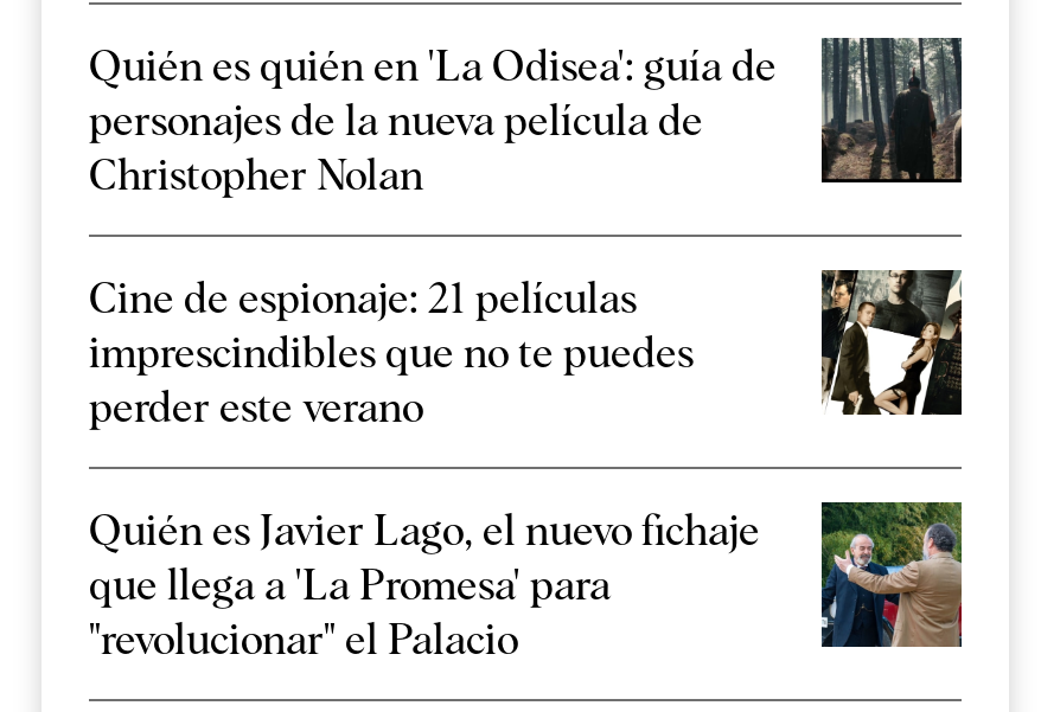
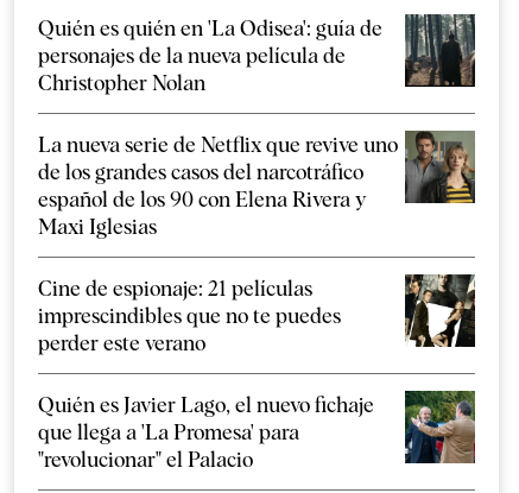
none -> [38,129,476,238] [image] | La nueva serie de Netflix que revive uno | de los grandes casos del narcotráfico | español de los 90 con Elena Rivera y | Maxi Iglesias

